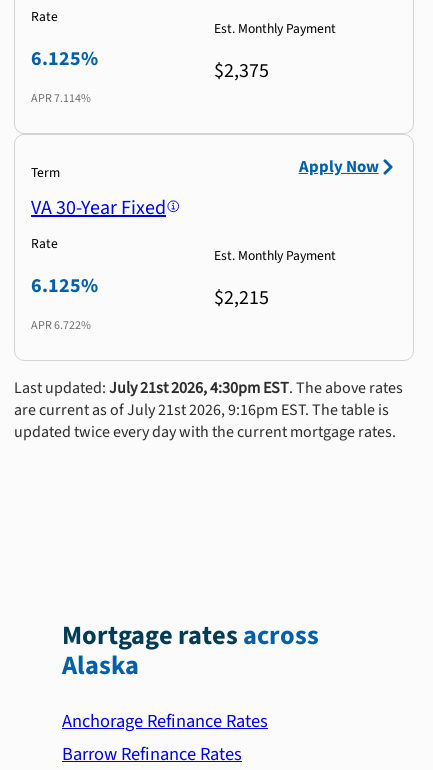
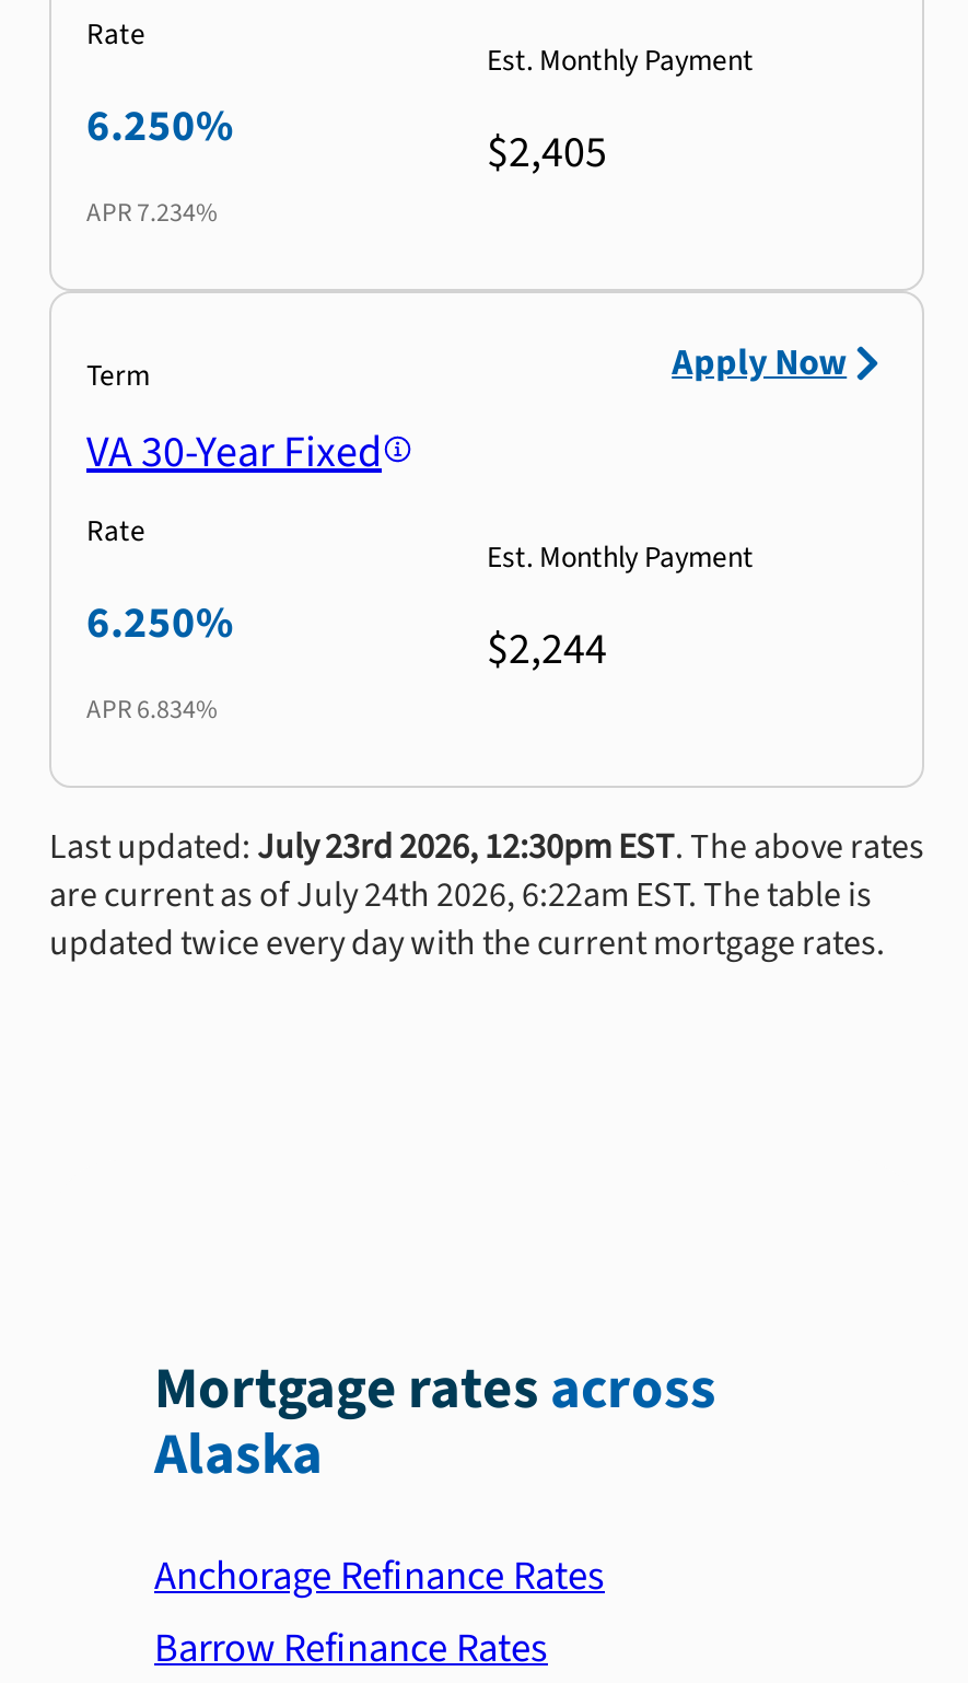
[31,45,98,73] 6.125% -> [86,96,233,158] 6.250%
[214,57,269,85] $2,375 -> [487,123,607,184] $2,405
[31,90,91,107] APR 7.114% -> [86,195,218,232] APR 7.234%
[31,272,98,300] 6.125% -> [86,593,233,654] 6.250%
[214,284,269,312] $2,215 -> [487,619,607,680] $2,244
[31,317,91,334] APR 6.722% -> [86,691,218,728] APR 6.834%
[14,377,403,399] Last updated: July 21st 2026, 4:30pm EST. The above rates -> [49,822,924,871] Last updated: July 23rd 2026, 12:30pm EST. The above rates
[14,399,389,421] are current as of July 21st 2026, 9:16pm EST. The table is -> [49,871,872,919] are current as of July 24th 2026, 6:22am EST. The table is

